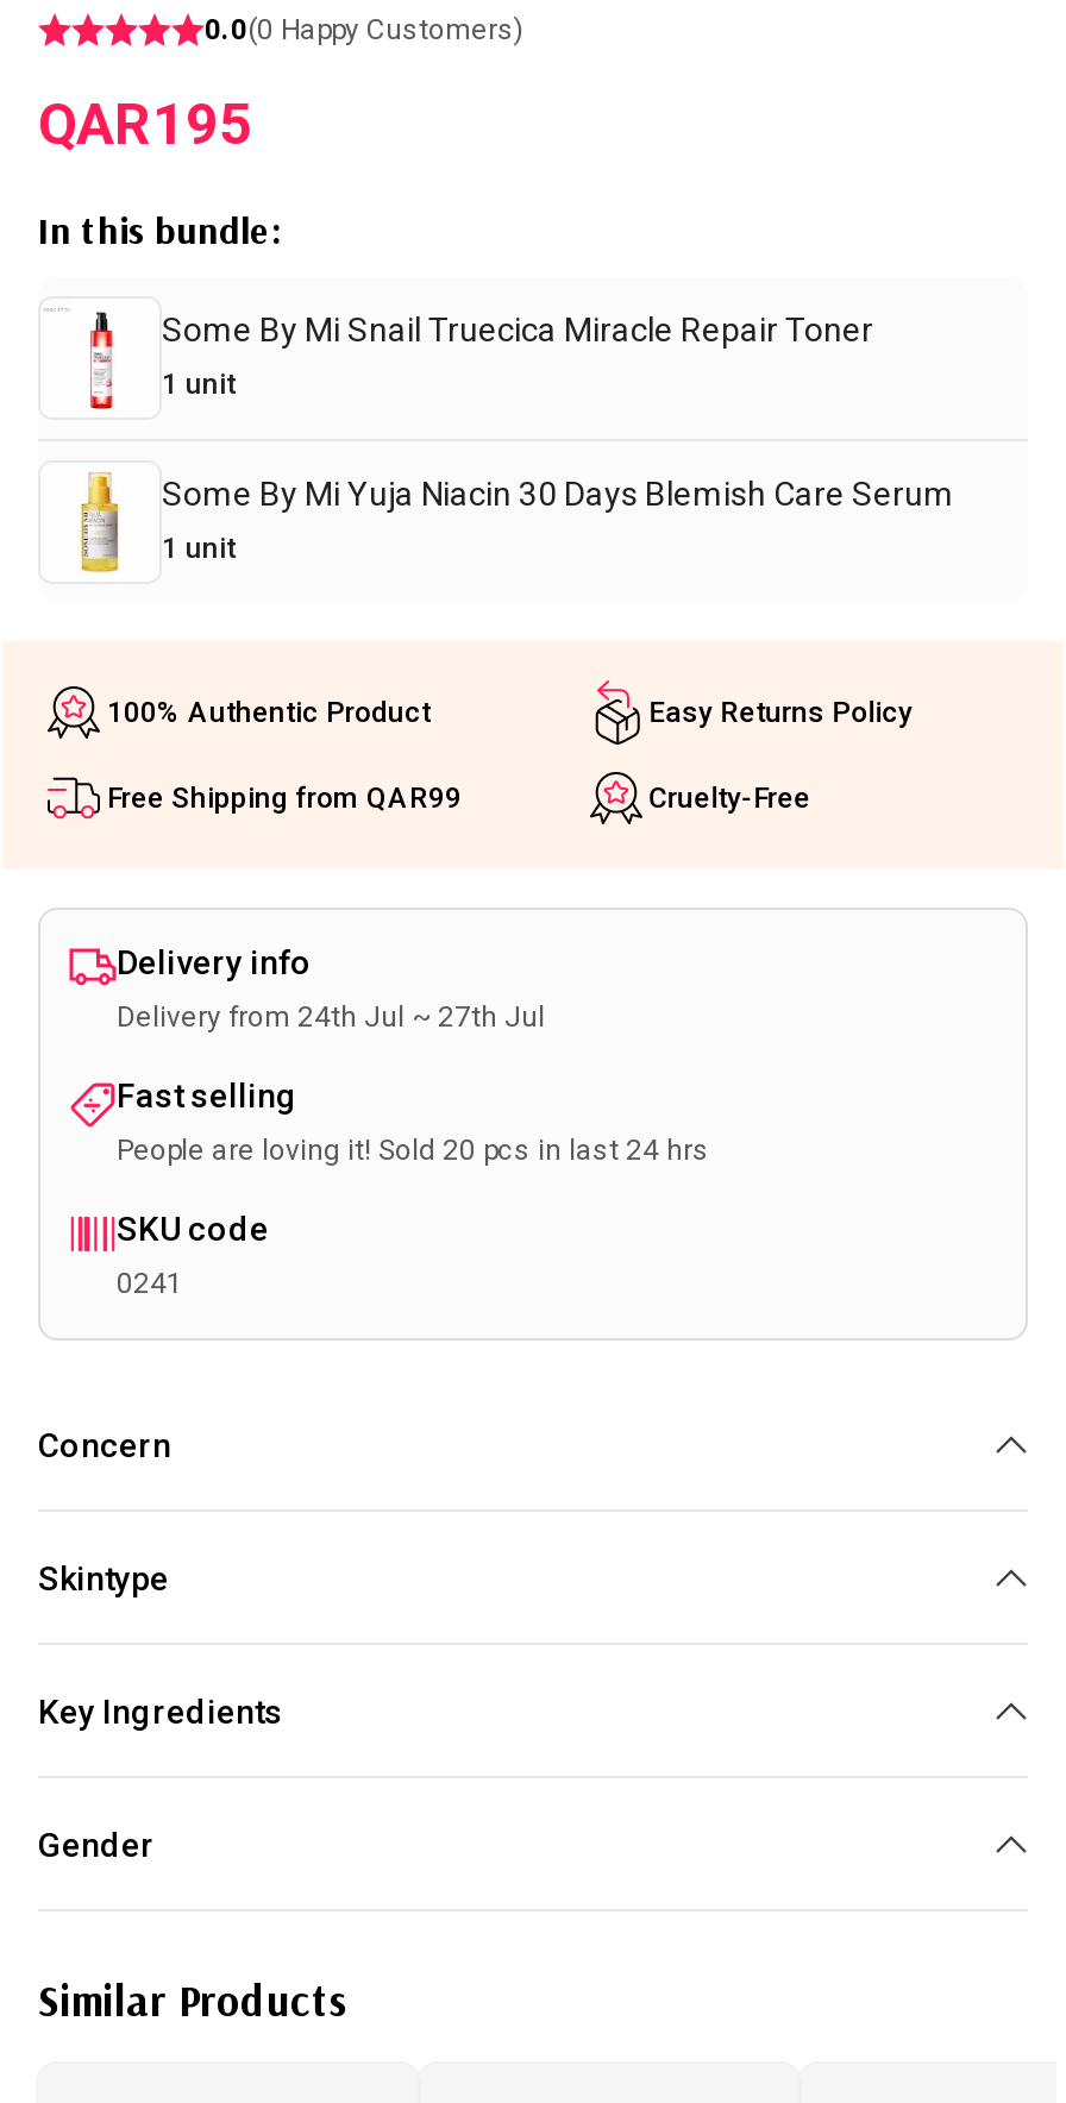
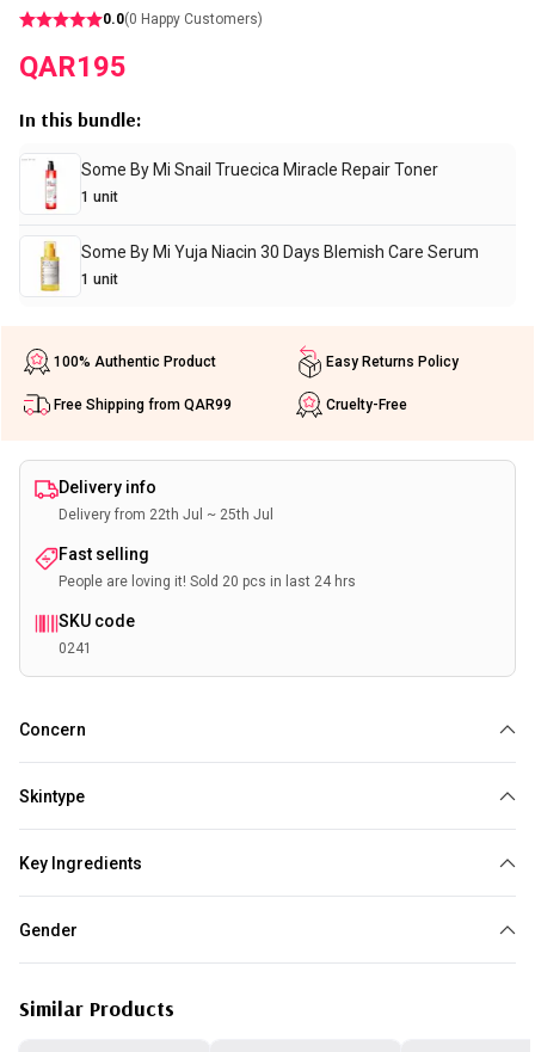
[117,1000,545,1034] Delivery from 24th Jul ~ 27th Jul -> [59,506,273,523] Delivery from 22th Jul ~ 25th Jul

